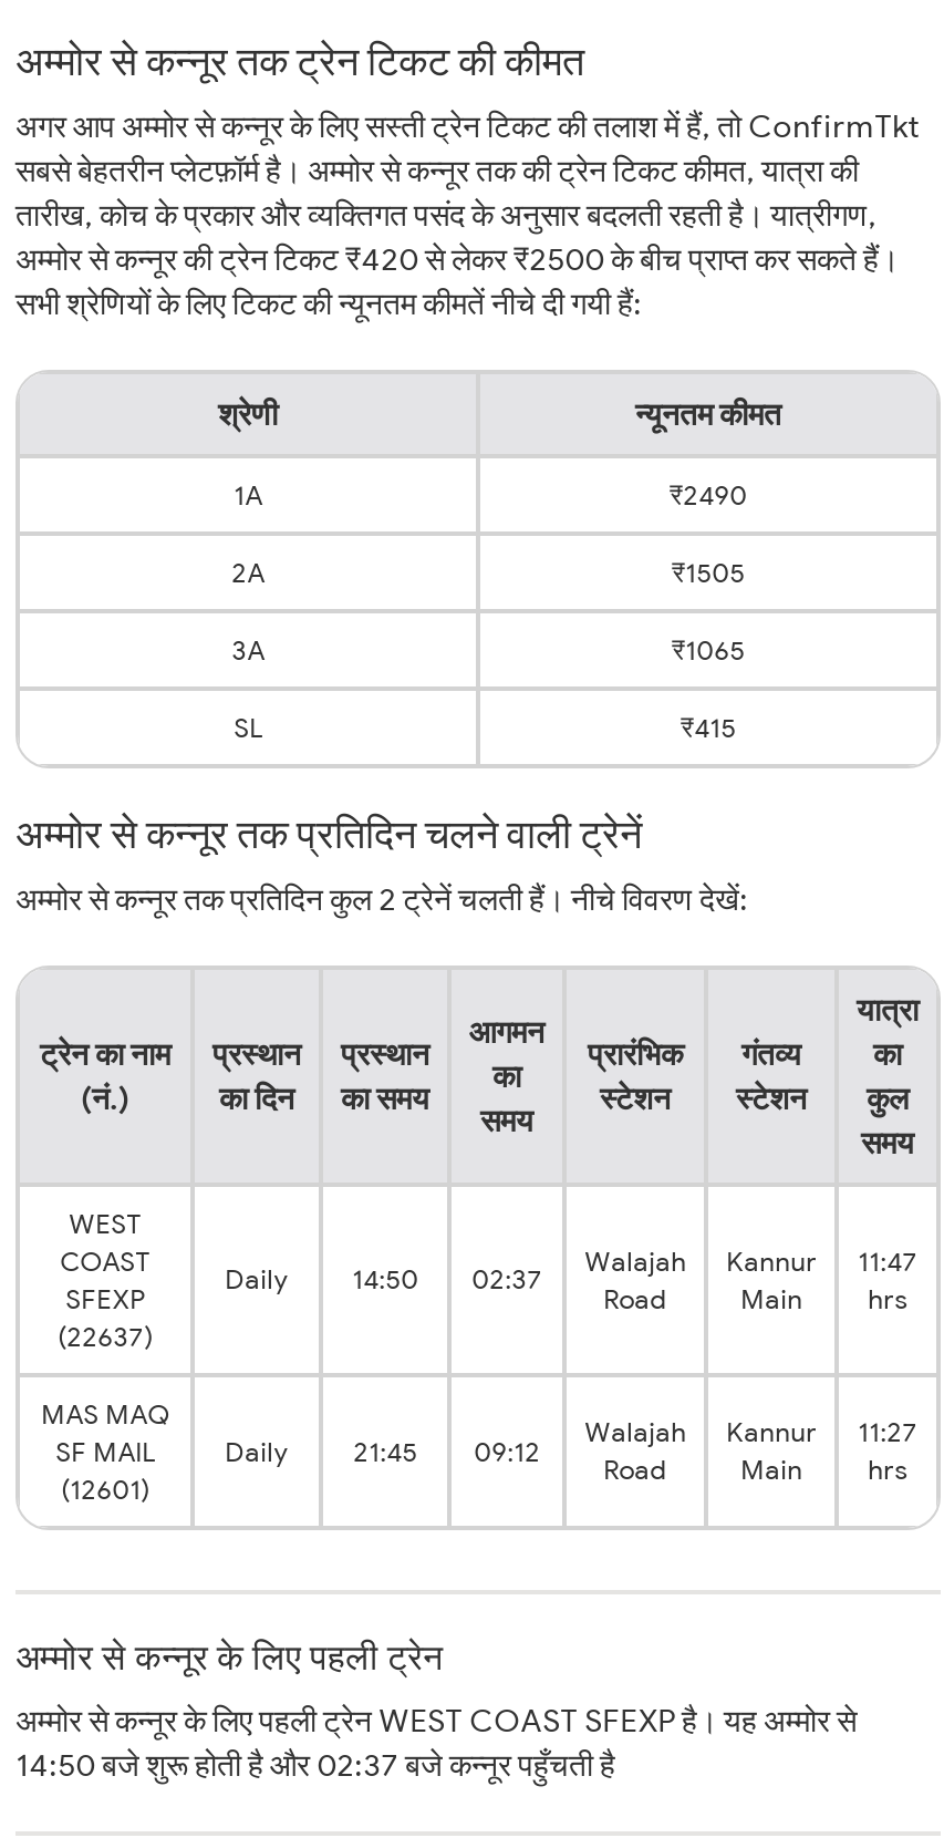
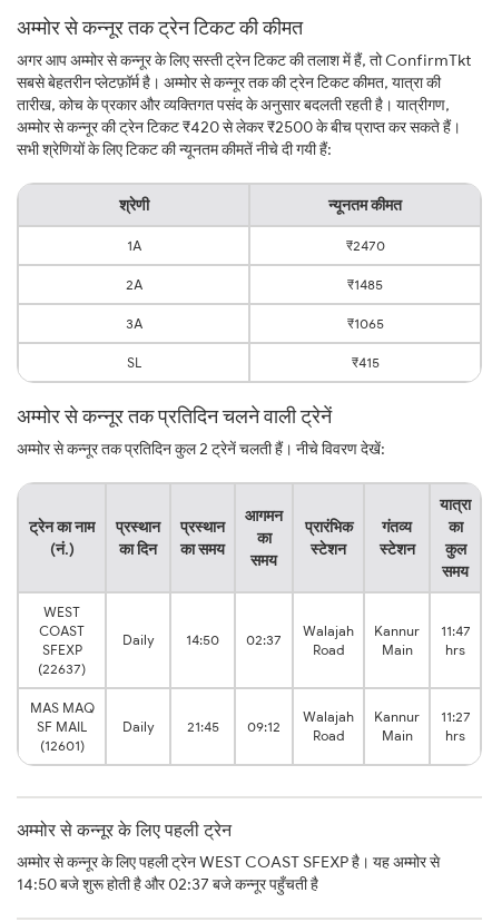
[670,479,747,512] ₹2490 -> [346,238,385,254] ₹2470
[672,557,745,590] ₹1505 -> [347,277,383,293] ₹1485

